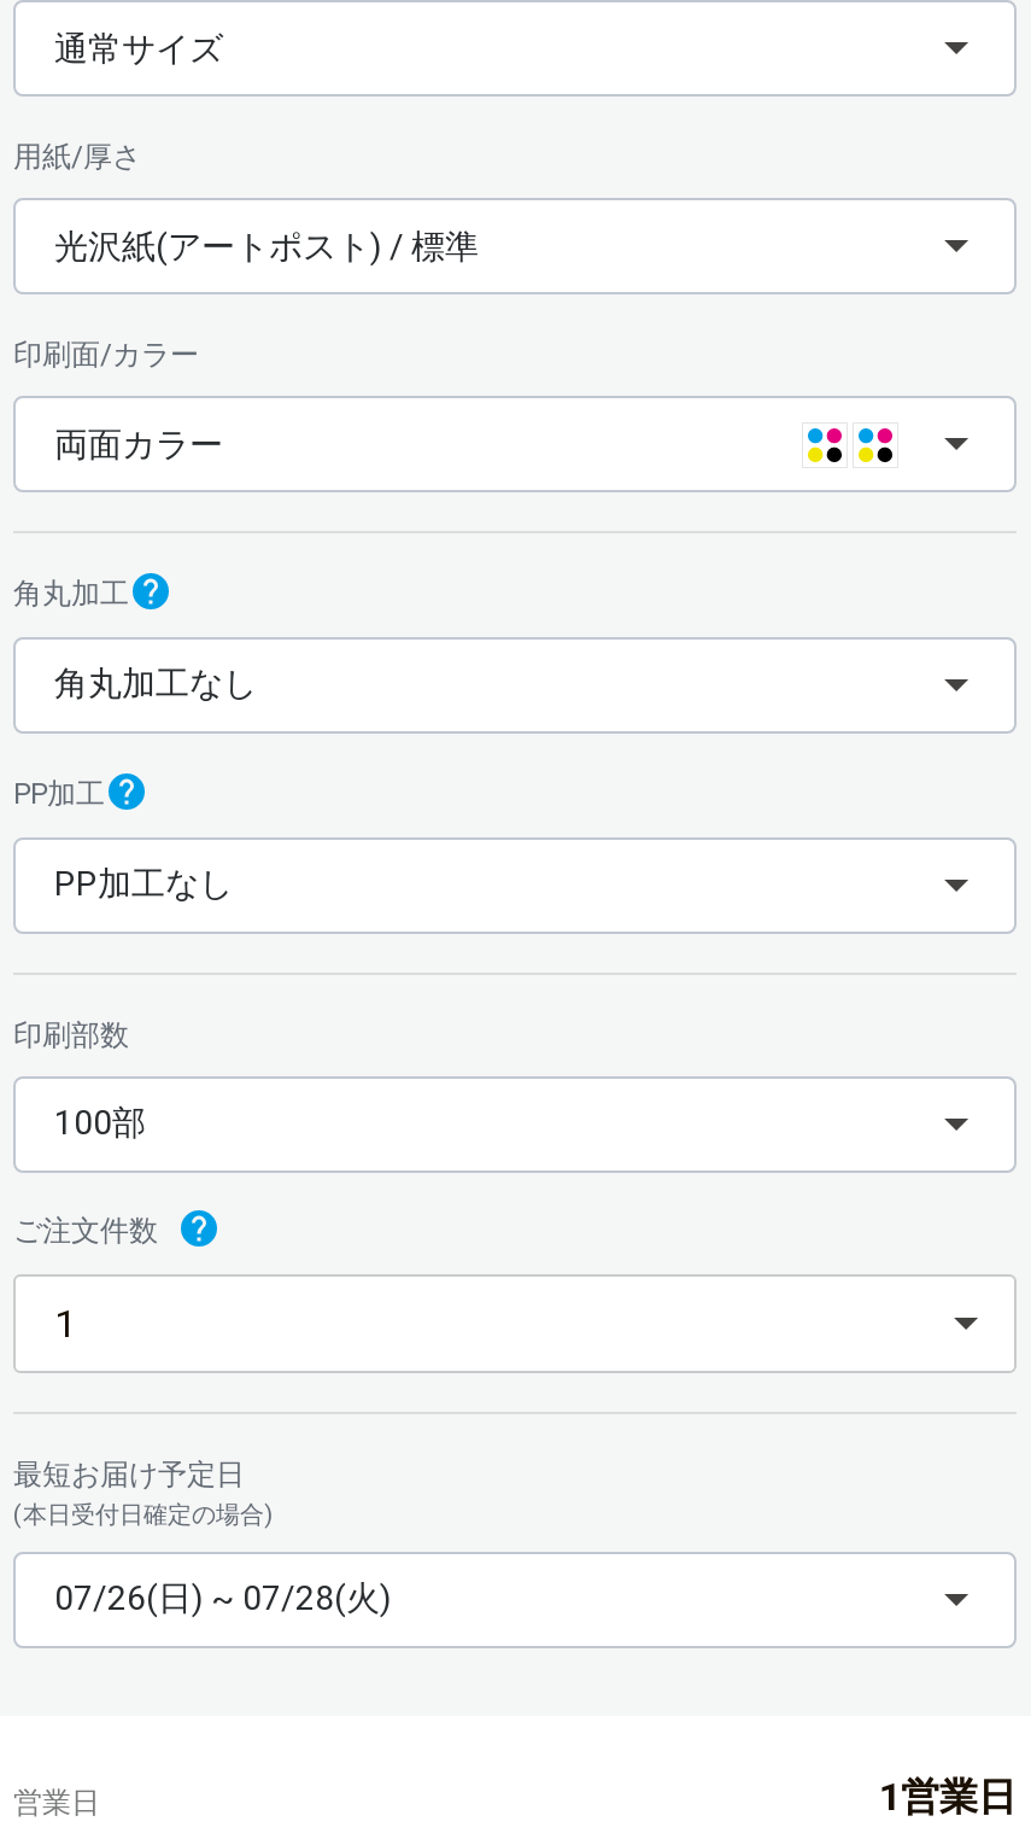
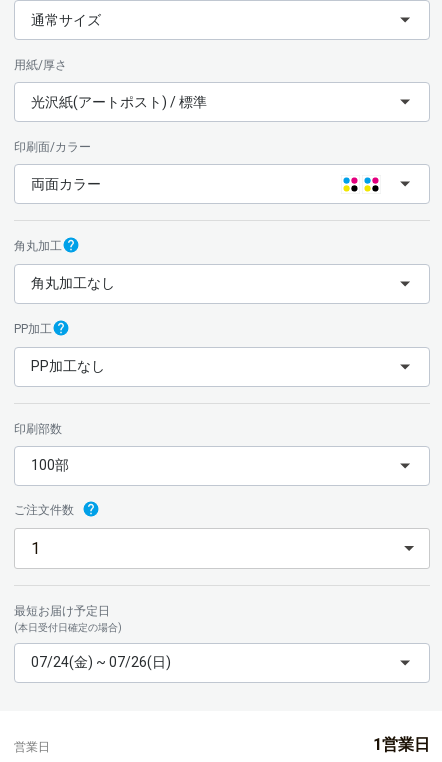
[54,1579,392,1617] 07/26(日) ~ 07/28(火) -> [31,654,171,670] 07/24(金) ~ 07/26(日)

